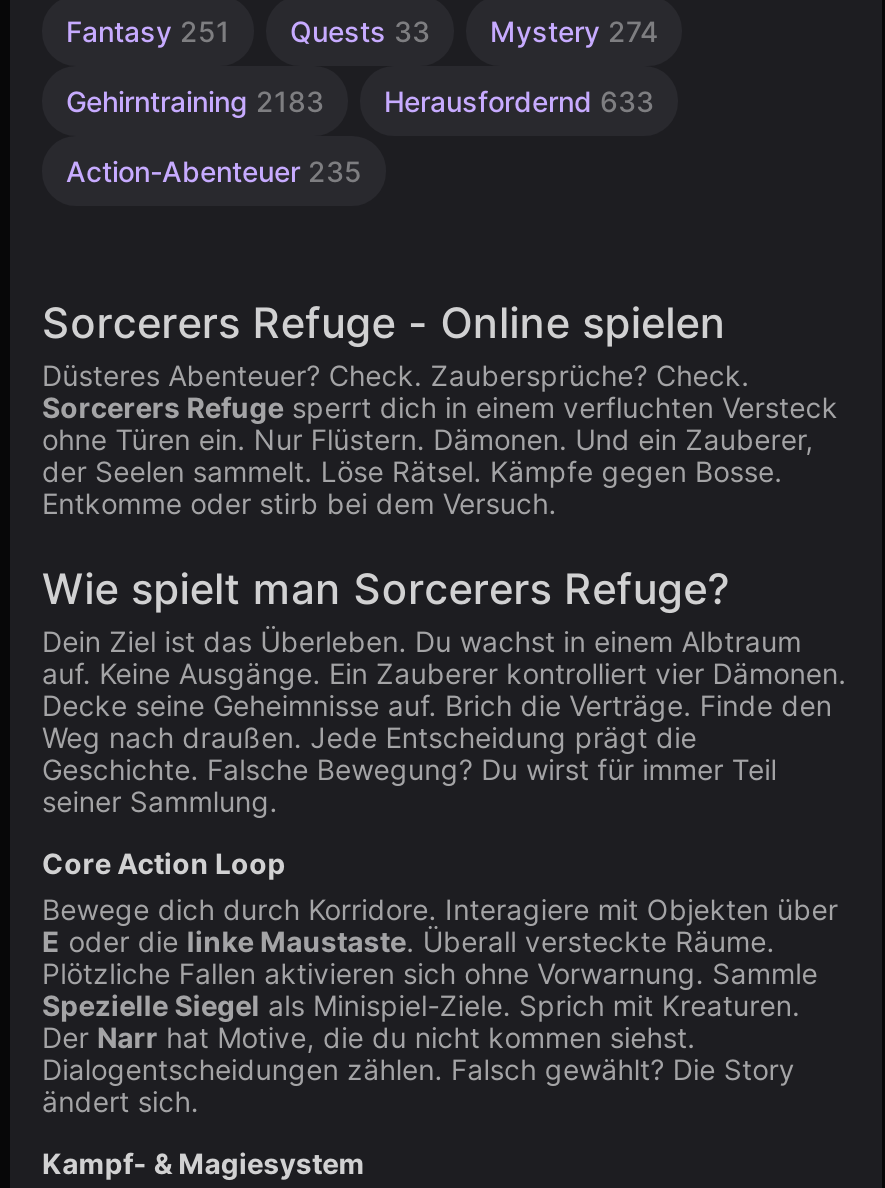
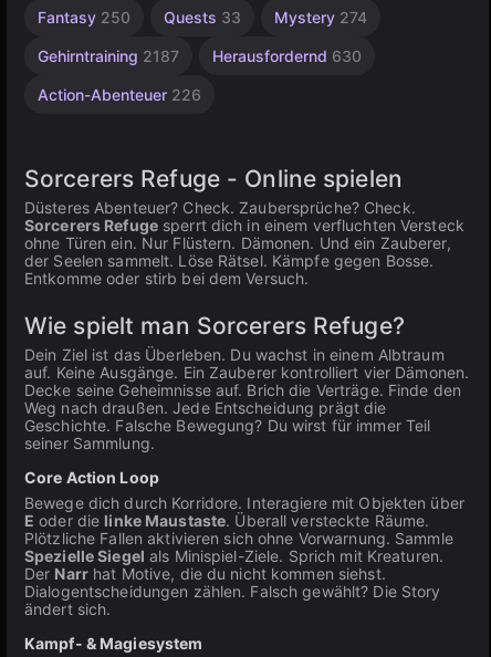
[66,14,658,48] Fantasy 251 Quests 33 Mystery 274 -> [38,8,367,27] Fantasy 250 Quests 33 Mystery 274
[66,84,324,118] Gehirntraining 2183 -> [38,46,179,65] Gehirntraining 2187
[384,84,654,118] Herausfordernd 633 -> [212,46,362,65] Herausfordernd 630
[66,154,362,188] Action-Abenteuer 235 -> [38,85,201,104] Action-Abenteuer 226

